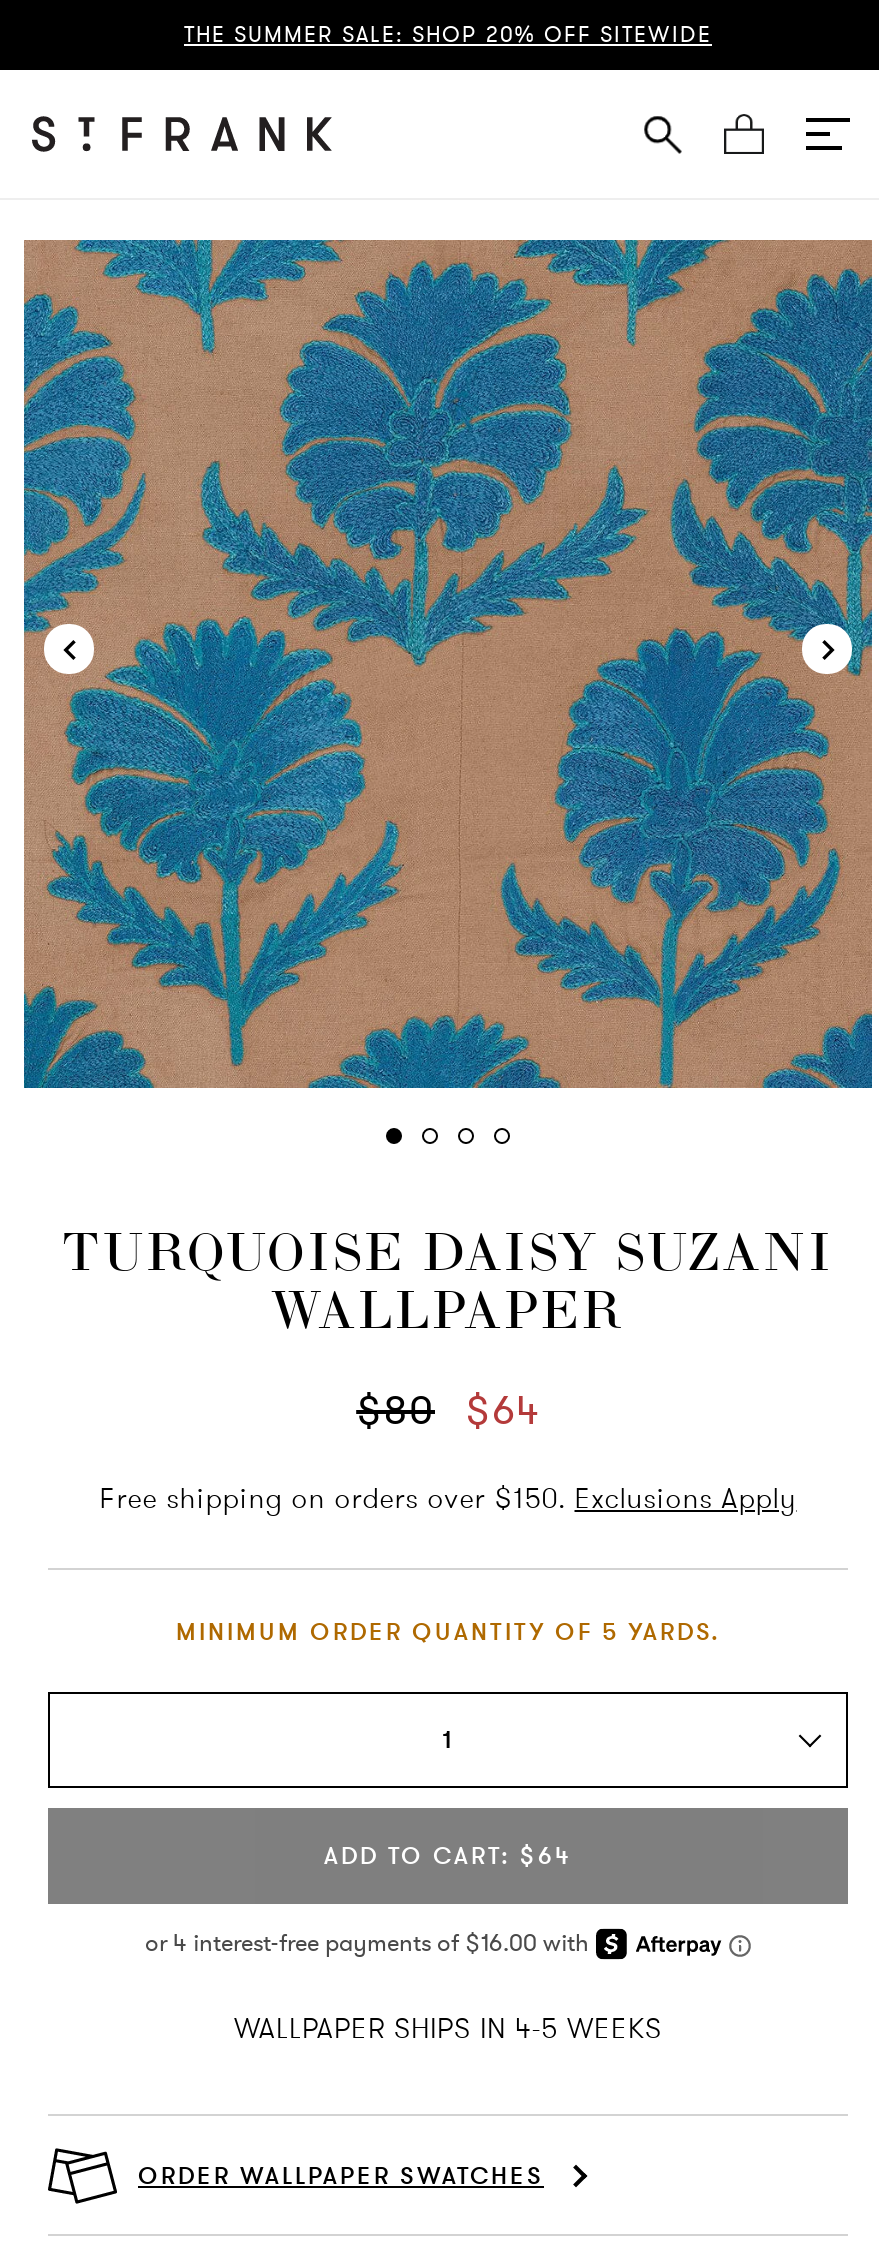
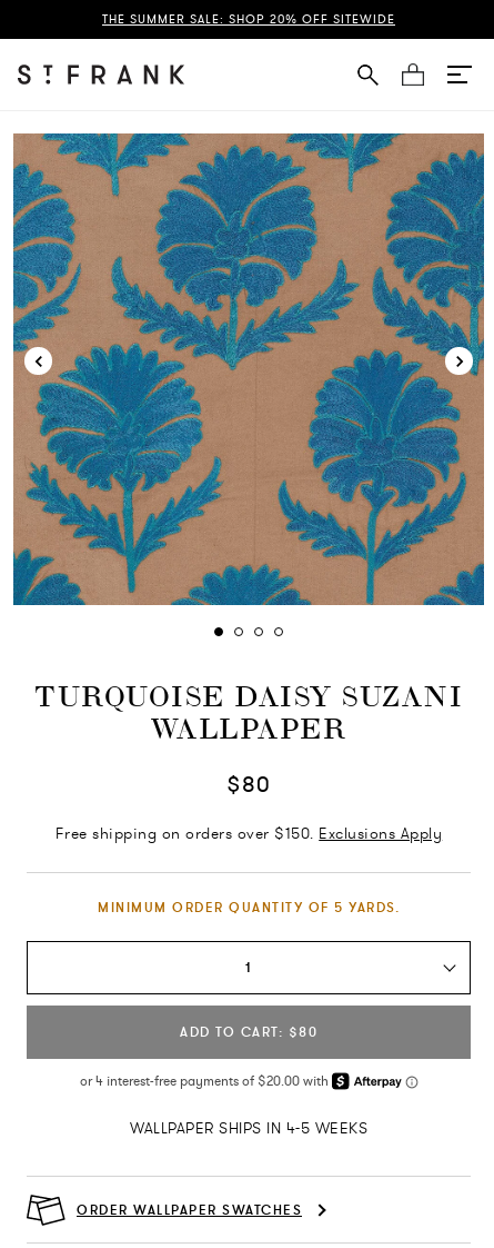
[356,1384,540,1436] $80 $64 -> [227,770,271,799] $80
[324,1840,572,1870] ADD TO CART: $64 -> [180,1024,317,1040] ADD TO CART: $80

